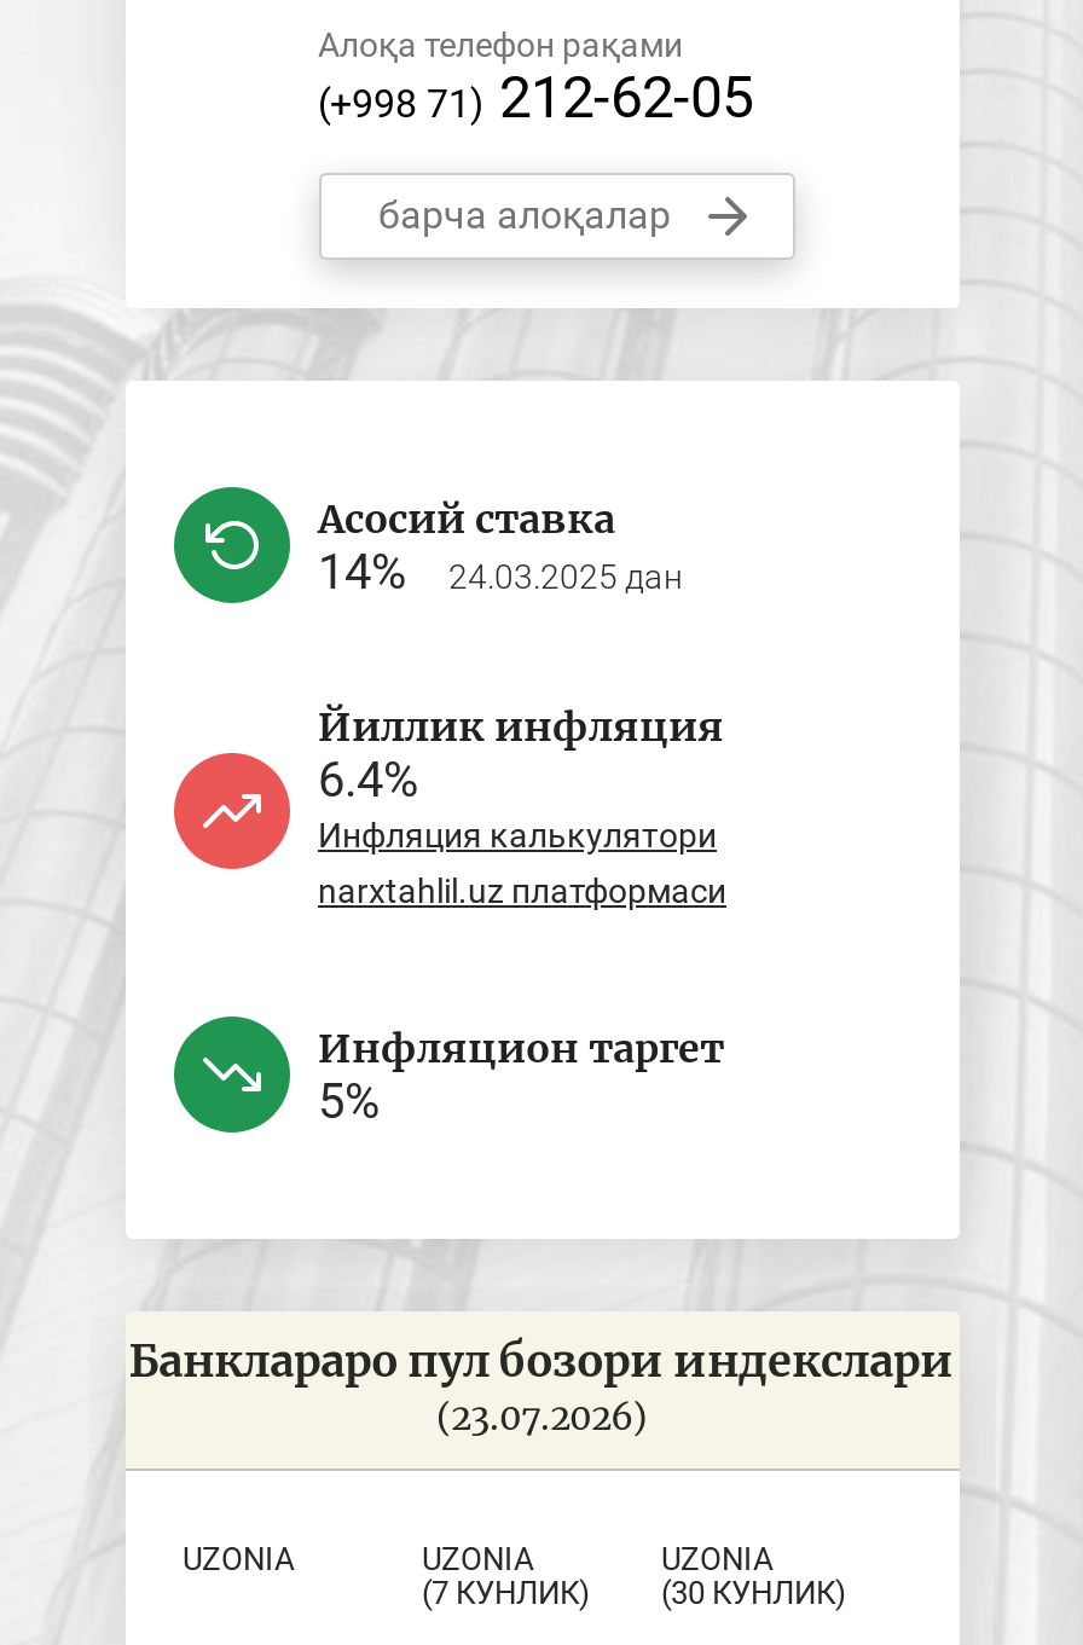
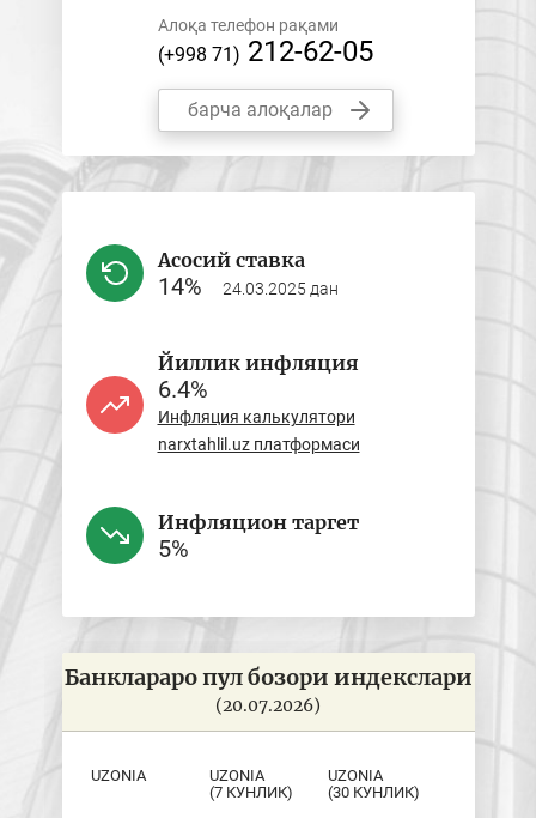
[436,1396,647,1440] (23.07.2026) -> [215,695,321,716] (20.07.2026)

